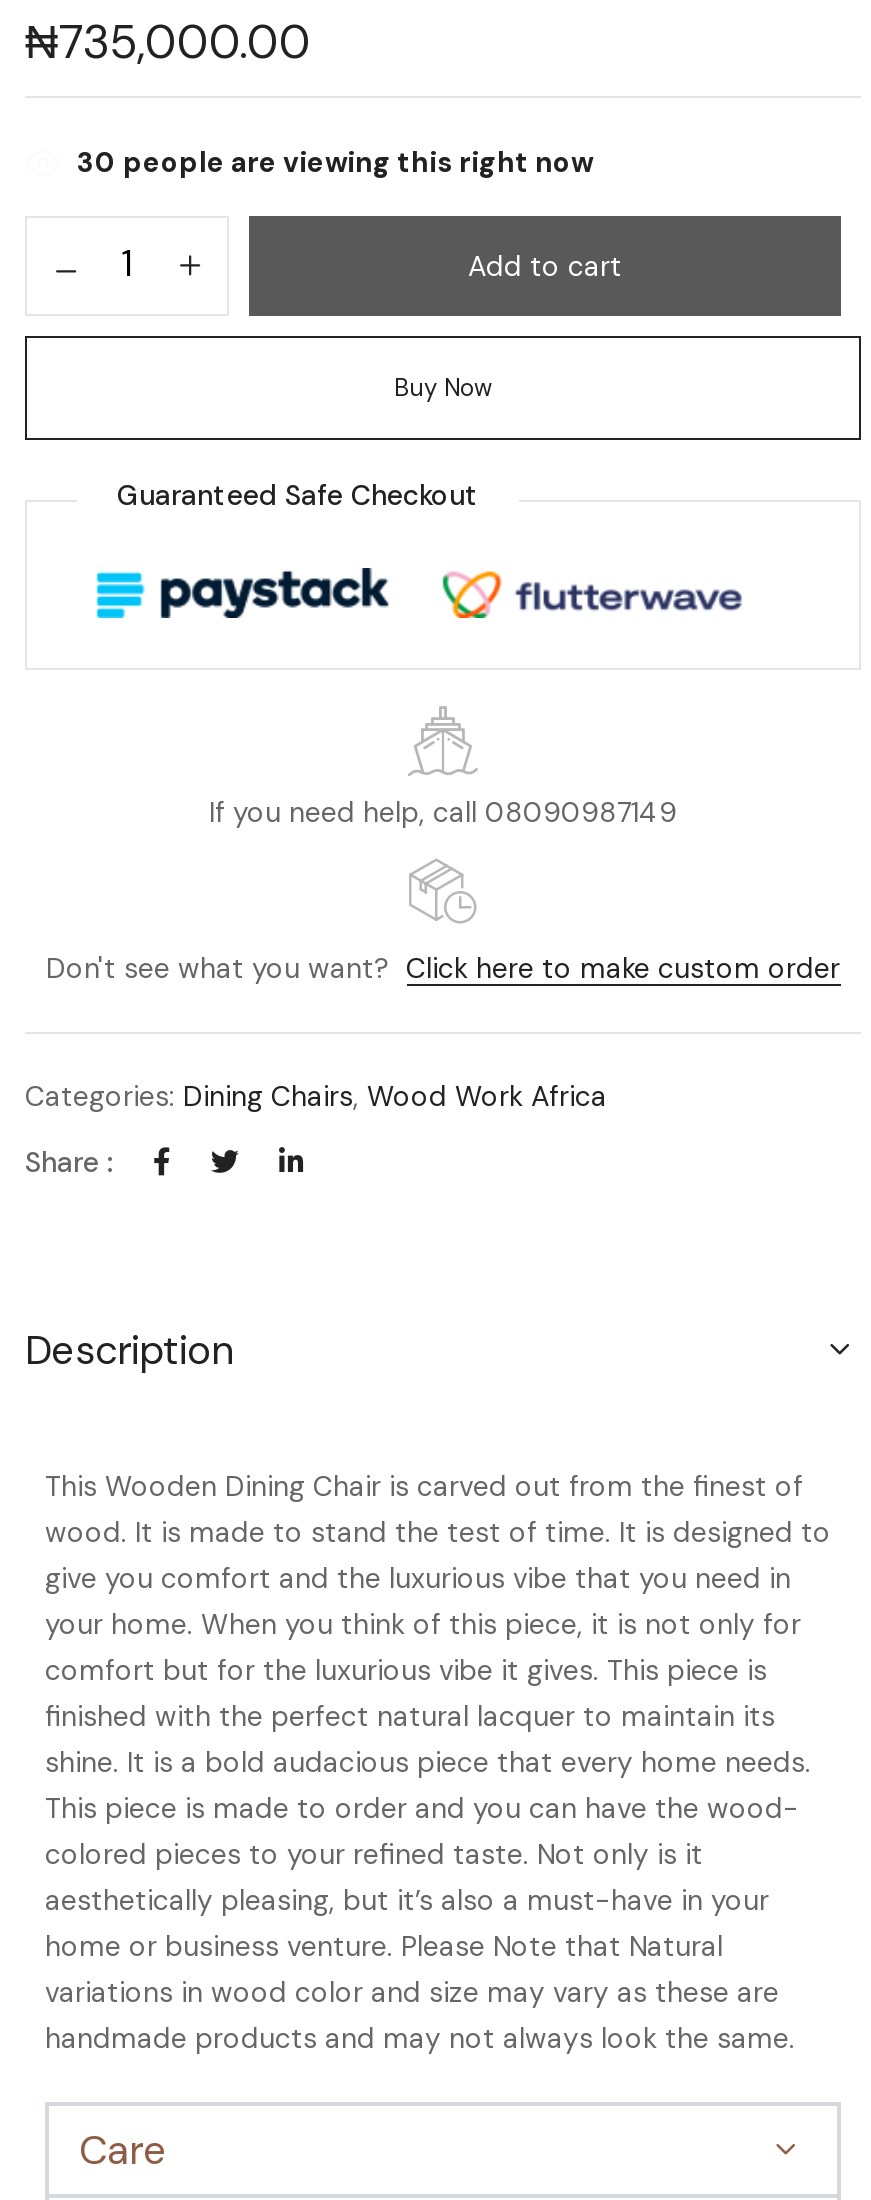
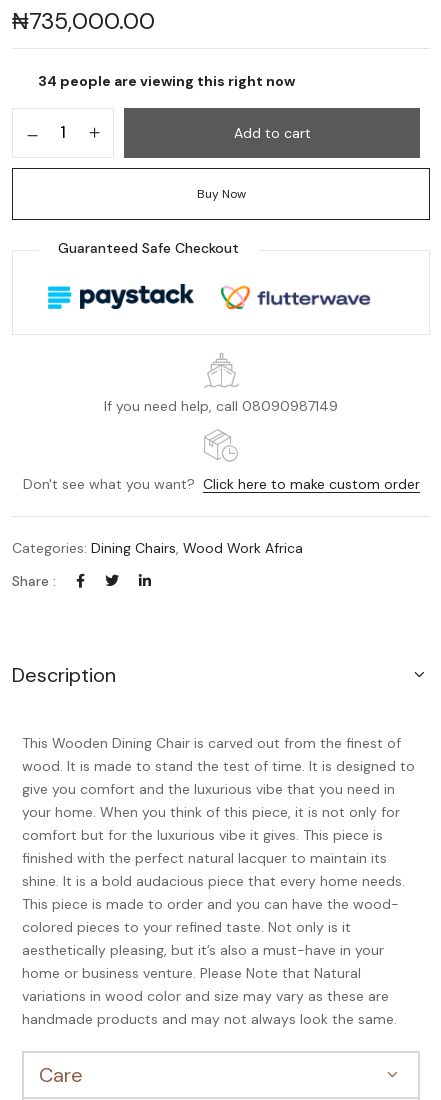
[77,143,593,179] 30 people are viewing this right now -> [38,72,295,90] 34 people are viewing this right now

